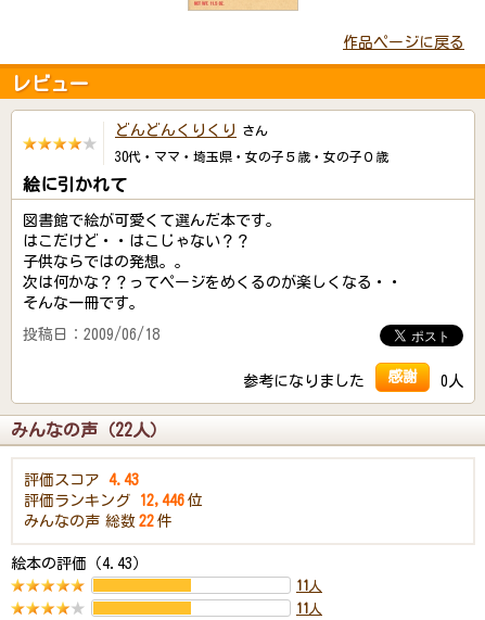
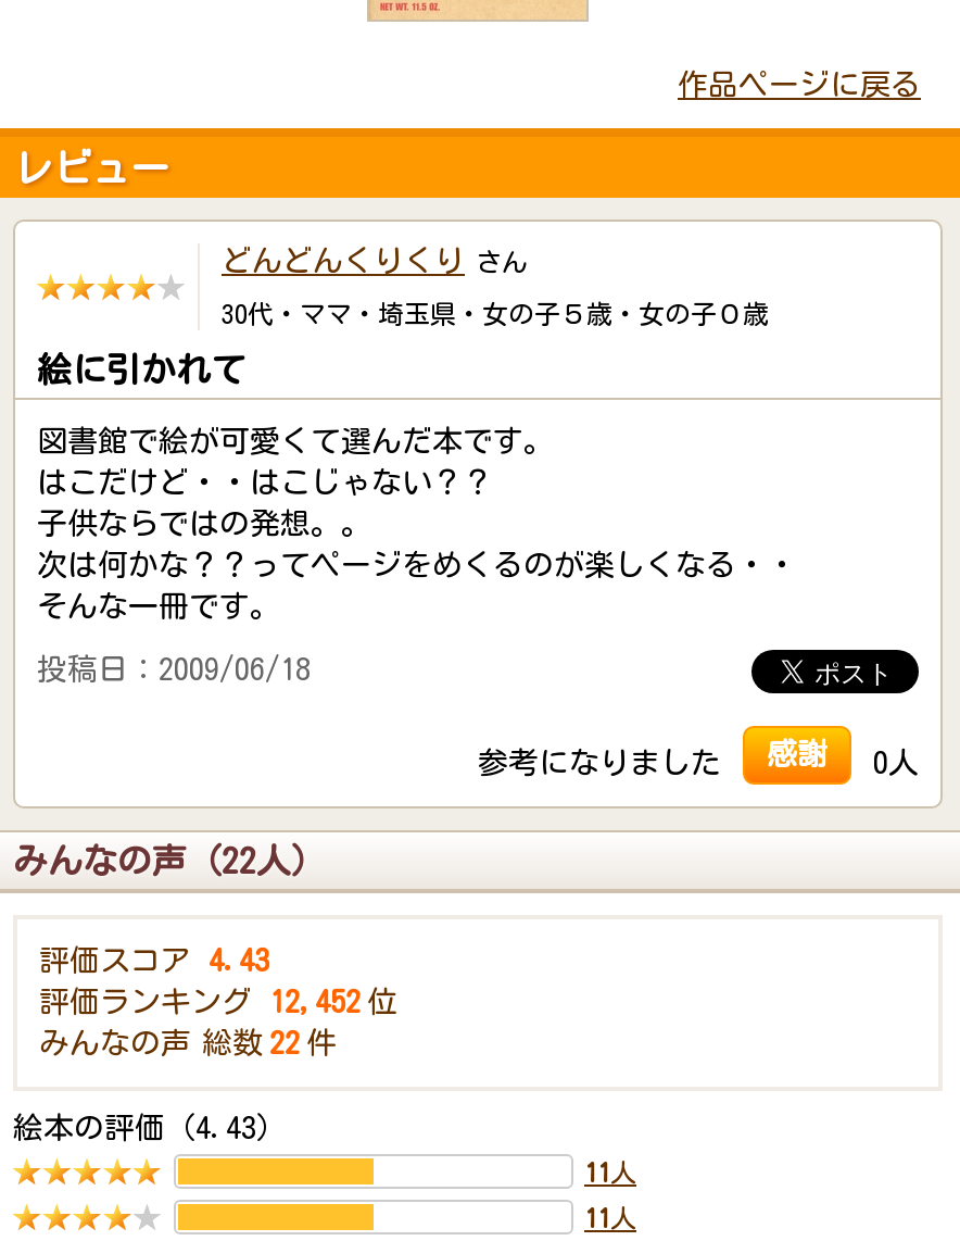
[24,492,203,508] 評価ランキング 12,446 位 -> [39,986,397,1016] 評価ランキング 12,452 位

